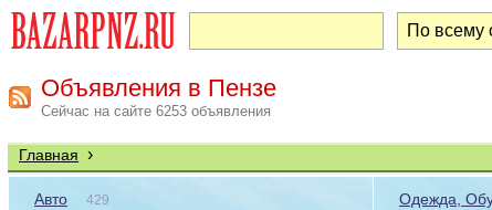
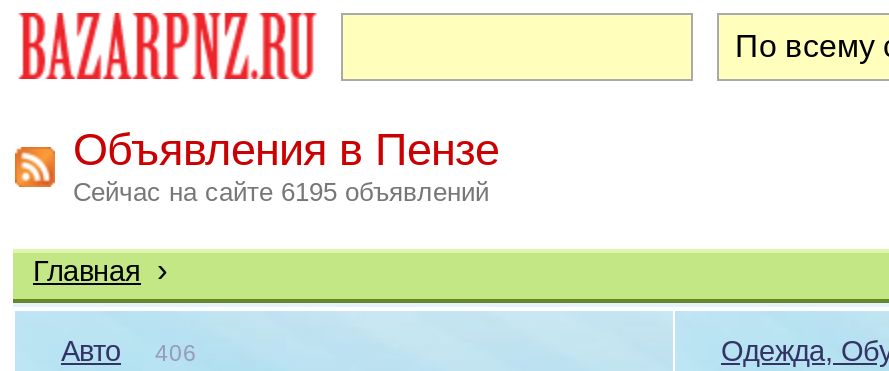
[41,103,271,119] Сейчас на сайте 6253 объявления -> [73,177,489,207] Сейчас на сайте 6195 объявлений
[34,190,109,208] Авто 429 -> [61,335,197,367] Авто 406

